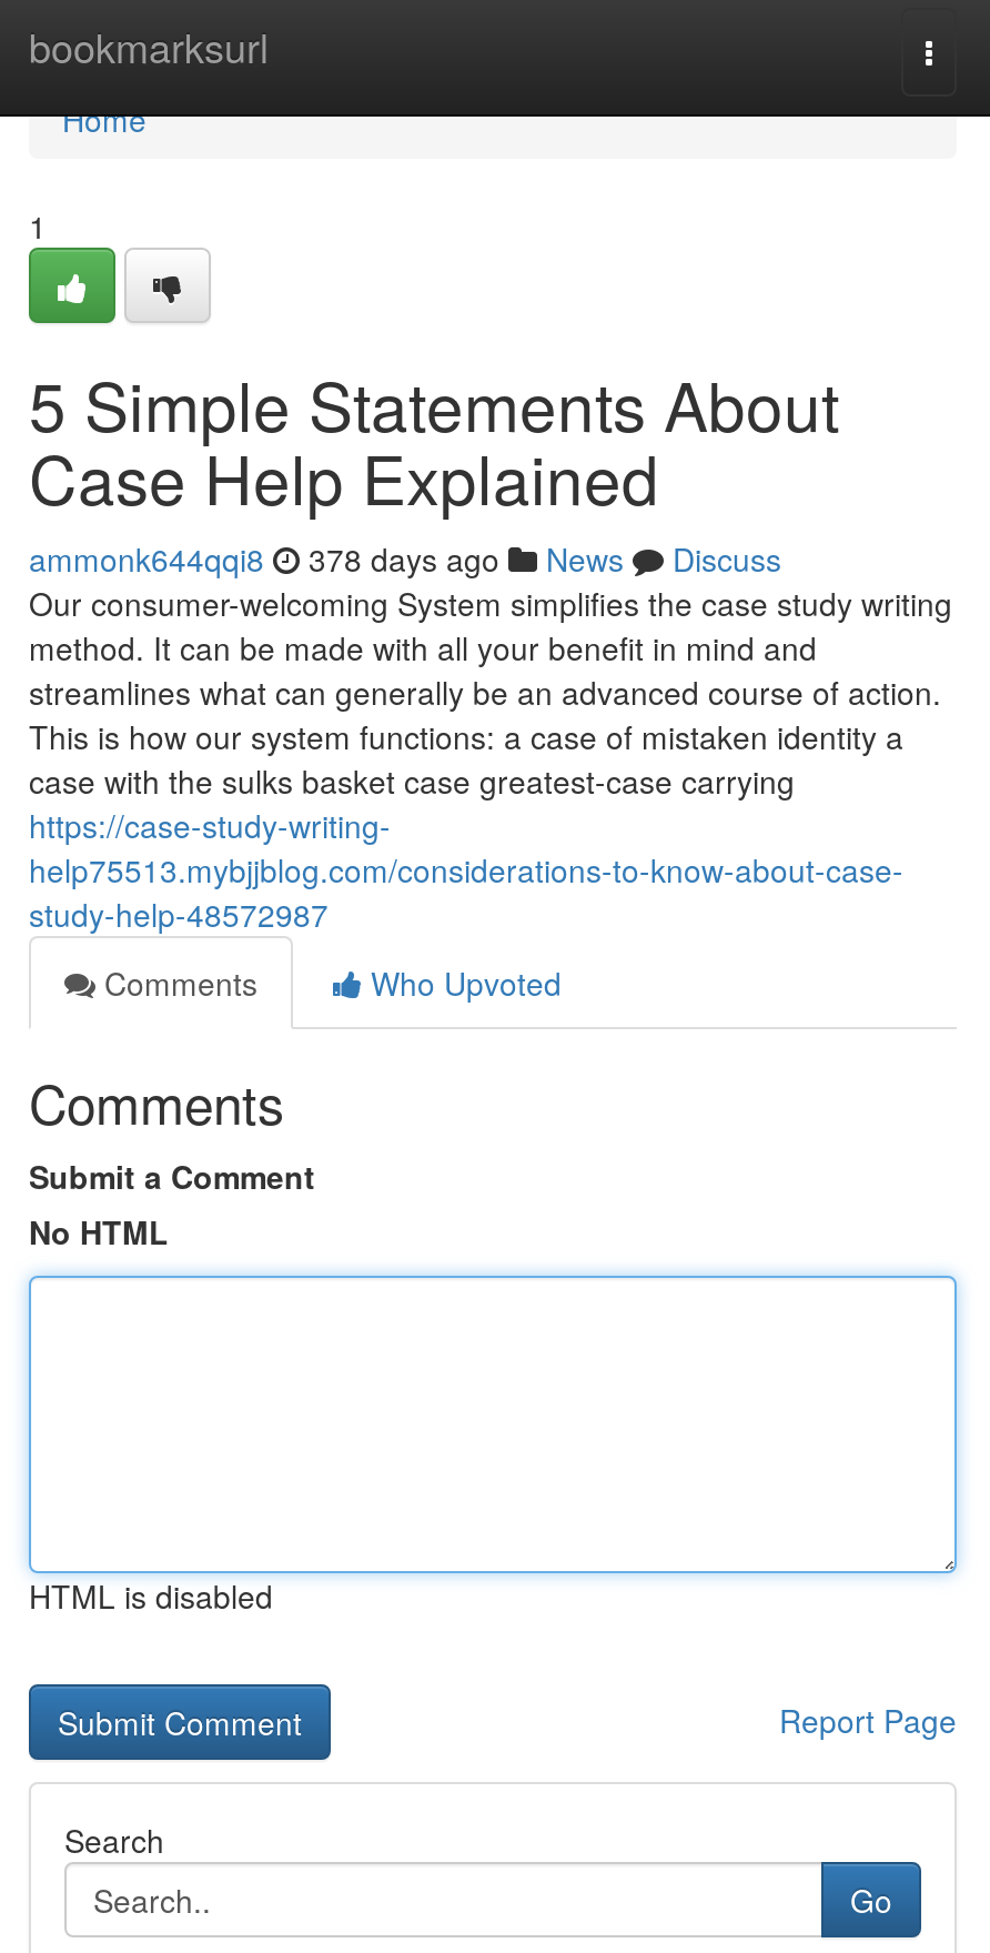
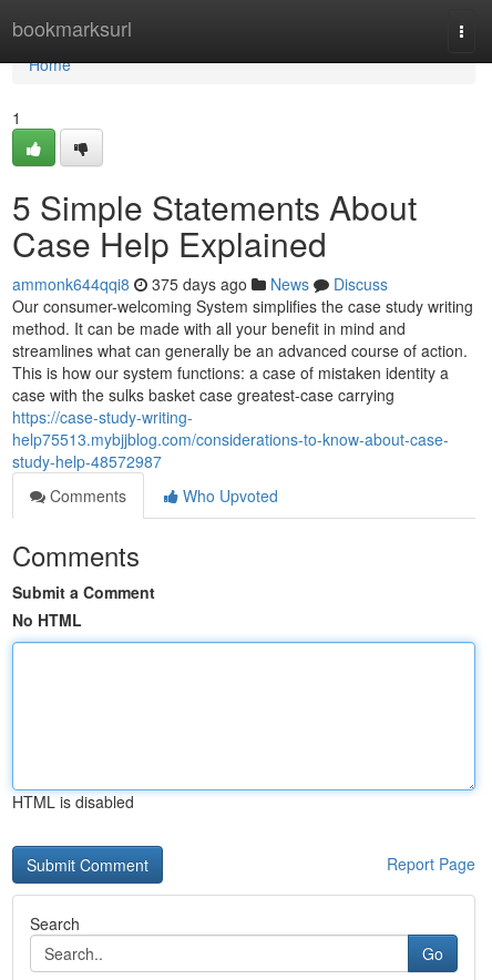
[29,536,781,581] ammonk644qqi8 378 days ago News Discuss -> [12,273,388,295] ammonk644qqi8 375 days ago News Discuss

